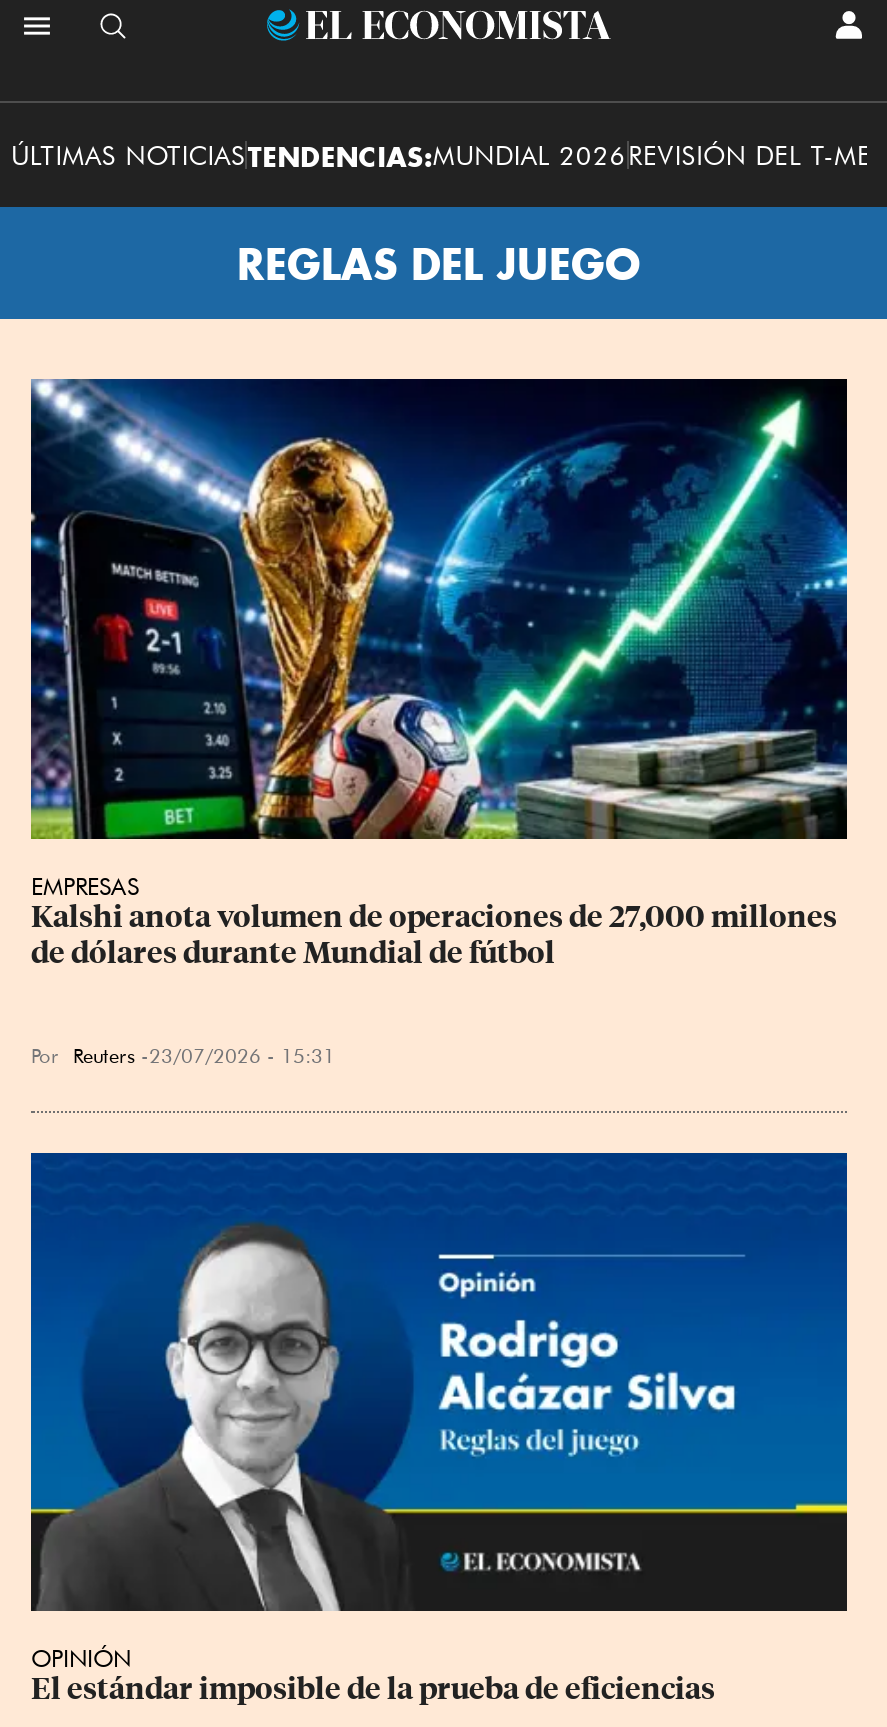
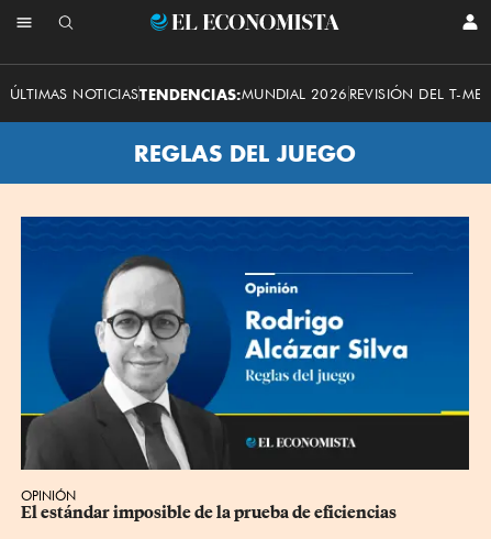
[29,377,849,1066] [image] | EMPRESAS | Kalshi anota volumen de operaciones de 27,000 millones | de dólares durante Mundial de fútbol | Por Reuters 23/07/2026 - 15:31 -> none

